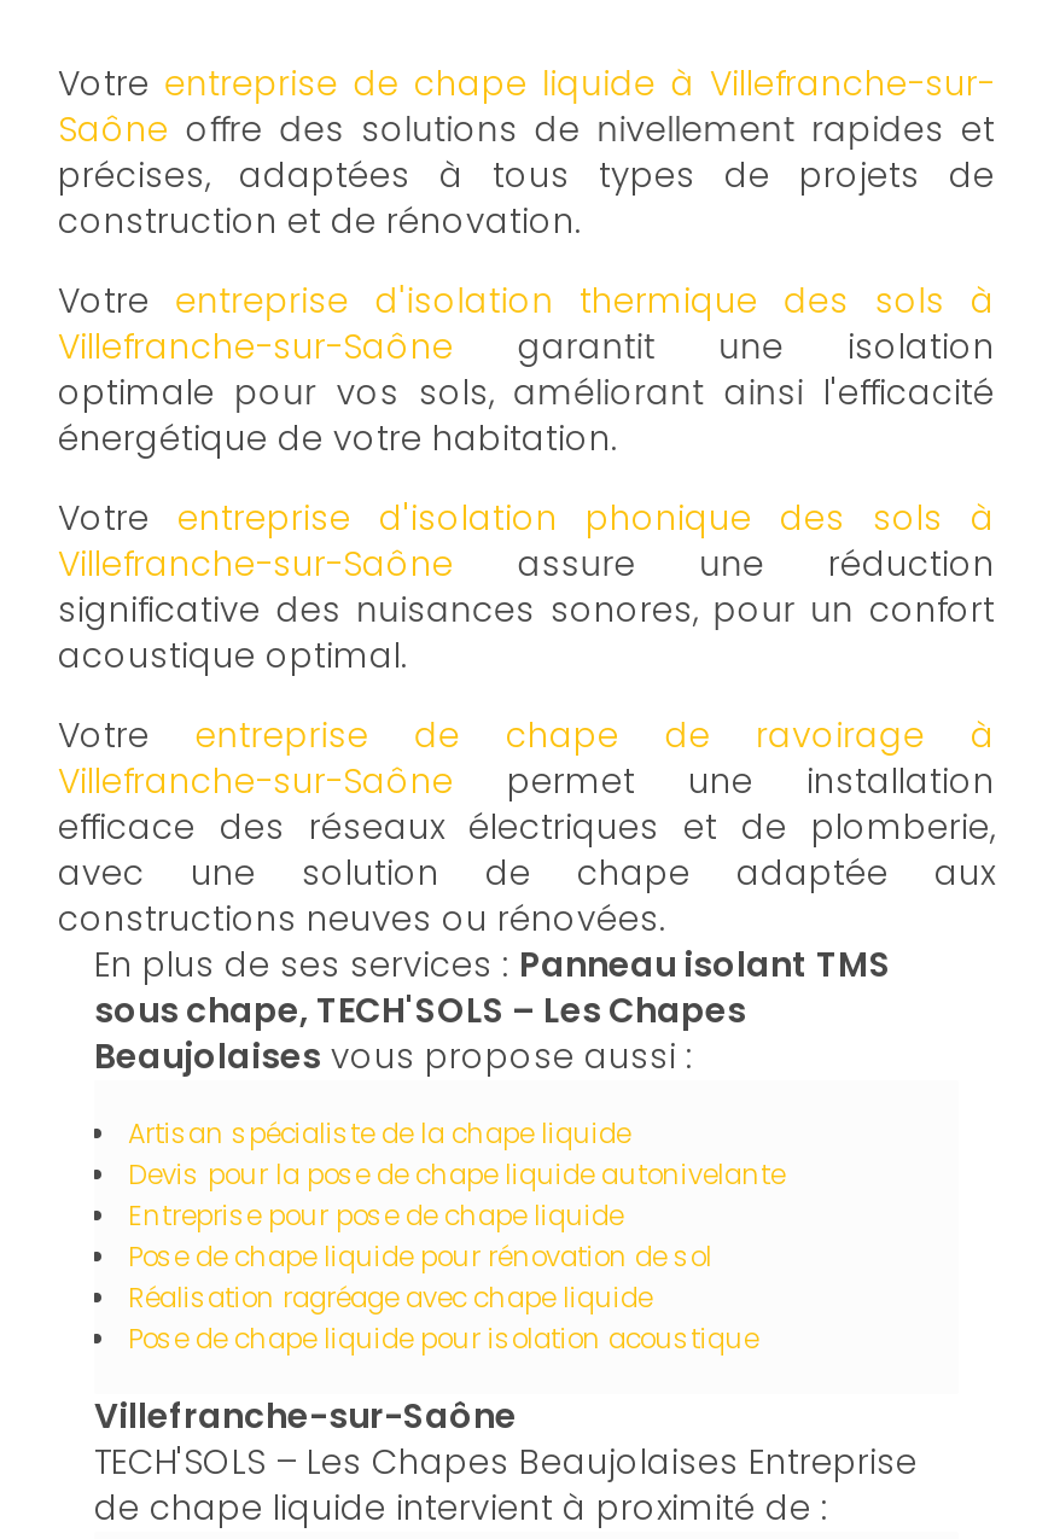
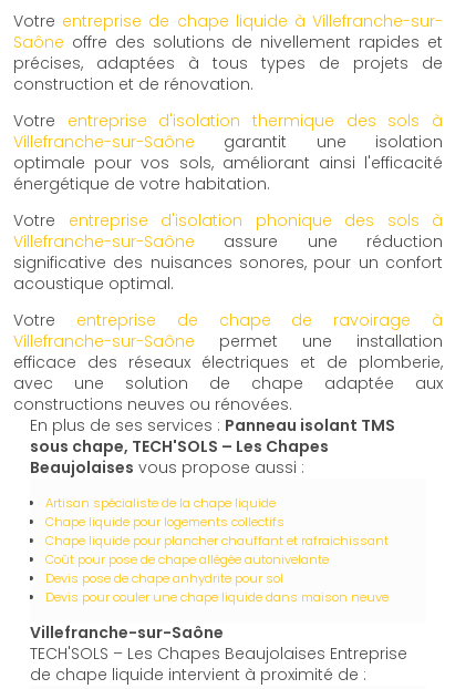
[128,1155,785,1358] Devis pour la pose de chape liquide autonivelante | Entreprise pour pose de chape liquide | Pose de chape liquide pour rénovation de sol | Réalisation ragréage avec chape liquide | Pose de chape liquide pour isolation acoustique -> [45,513,389,606] Chape liquide pour logements collectifs | Chape liquide pour plancher chauffant et rafraichissant | Coût pour pose de chape allégée autonivelante | Devis pose de chape anhydrite pour sol | Devis pour couler une chape liquide dans maison neuve

